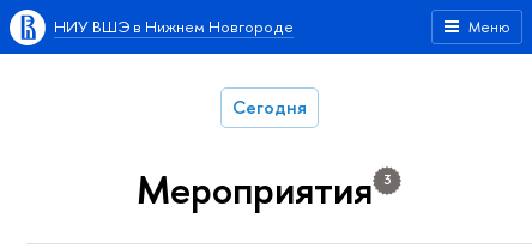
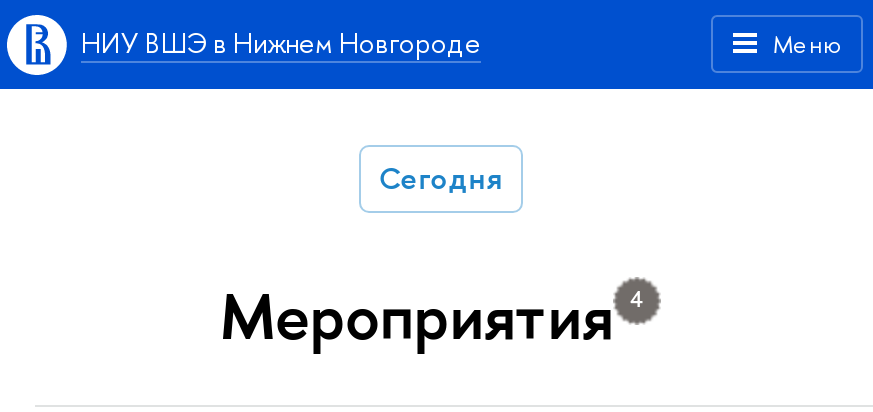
[137,163,392,216] Мероприятия 3 -> [219,271,645,359] Мероприятия 4

